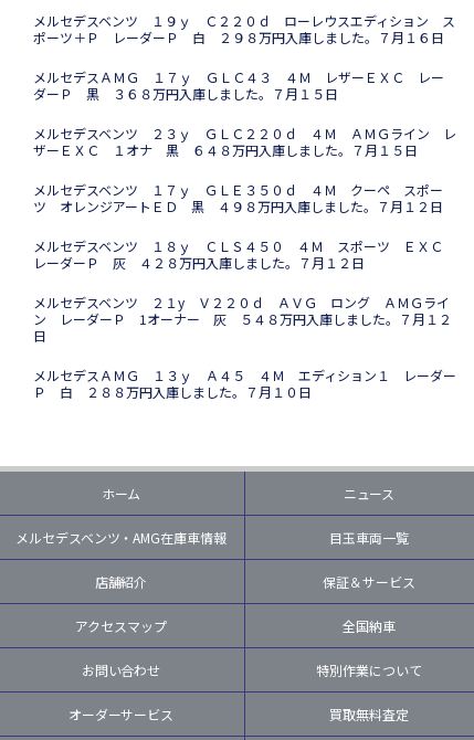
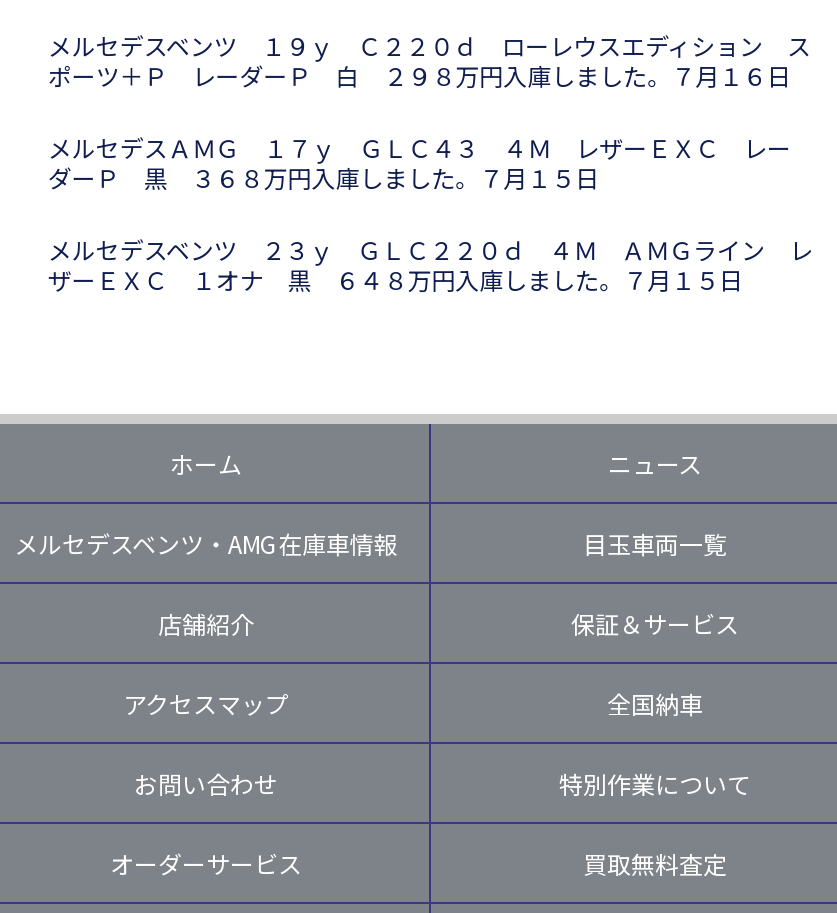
[34,180,456,400] メルセデスベンツ １７ｙ ＧＬＥ３５０ｄ ４Ｍ クーペ スポー | ツ オレンジアートＥＤ 黒 ４９８万円入庫しました。７月１２日 | メルセデスベンツ １８ｙ ＣＬＳ４５０ ４Ｍ スポーツ ＥＸＣ | レーダーＰ 灰 ４２８万円入庫しました。７月１２日 | メルセデスベンツ ２１y Ｖ２２０ｄ ＡＶＧ ロング ＡＭＧライ | ン レーダーＰ 1オーナー 灰 ５４８万円入庫しました。７月１２ | 日 | メルセデスＡＭＧ １３ｙ Ａ４５ ４Ｍ エディション１ レーダー | Ｐ 白 ２８８万円入庫しました。７月１０日 -> none

